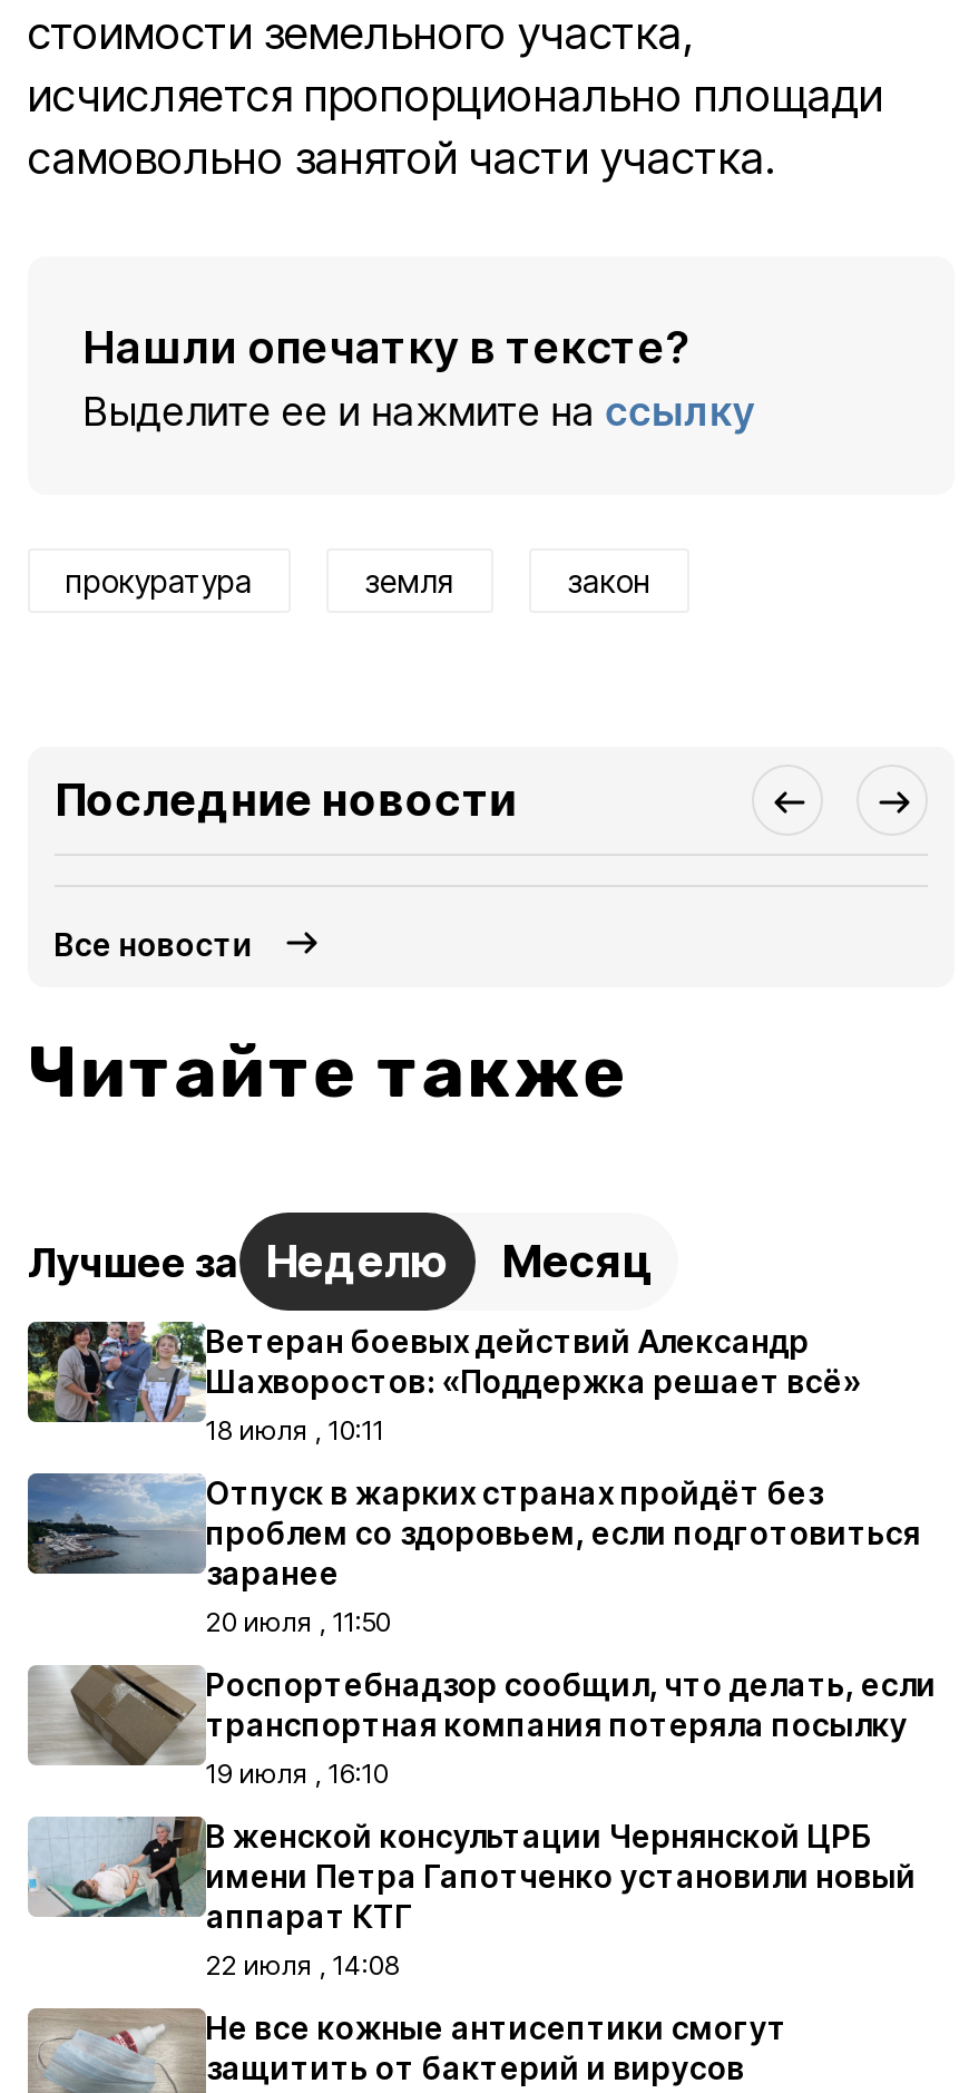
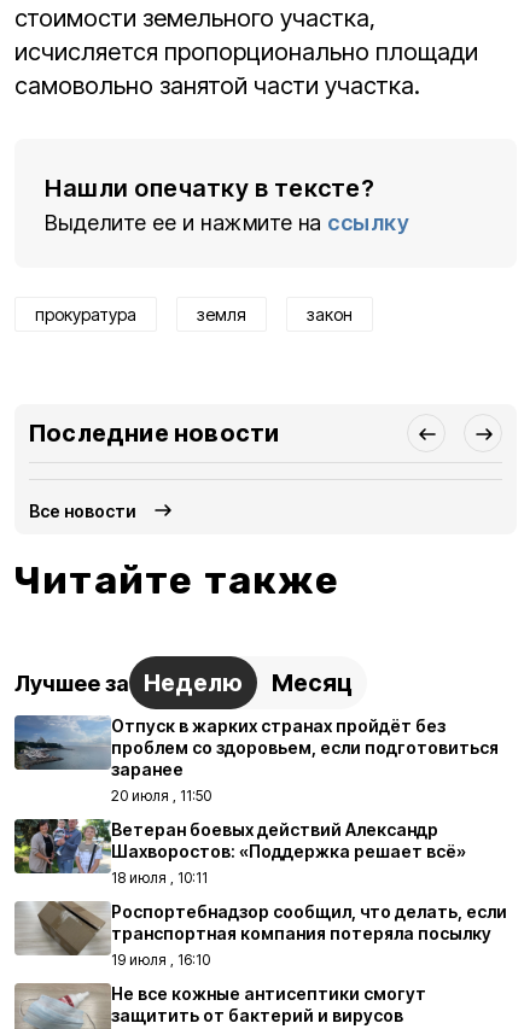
moved [26,1320,861,1447] -> [14,818,466,887]: [image] | Ветеран боевых действий Александр | Шахворостов: «Поддержка решает всё» | 18 июля , 10:11
[28,1817,917,1982] [image] | В женской консультации Чернянской ЦРБ | имени Петра Гапотченко установили новый | аппарат КТГ | 22 июля , 14:08 -> none

